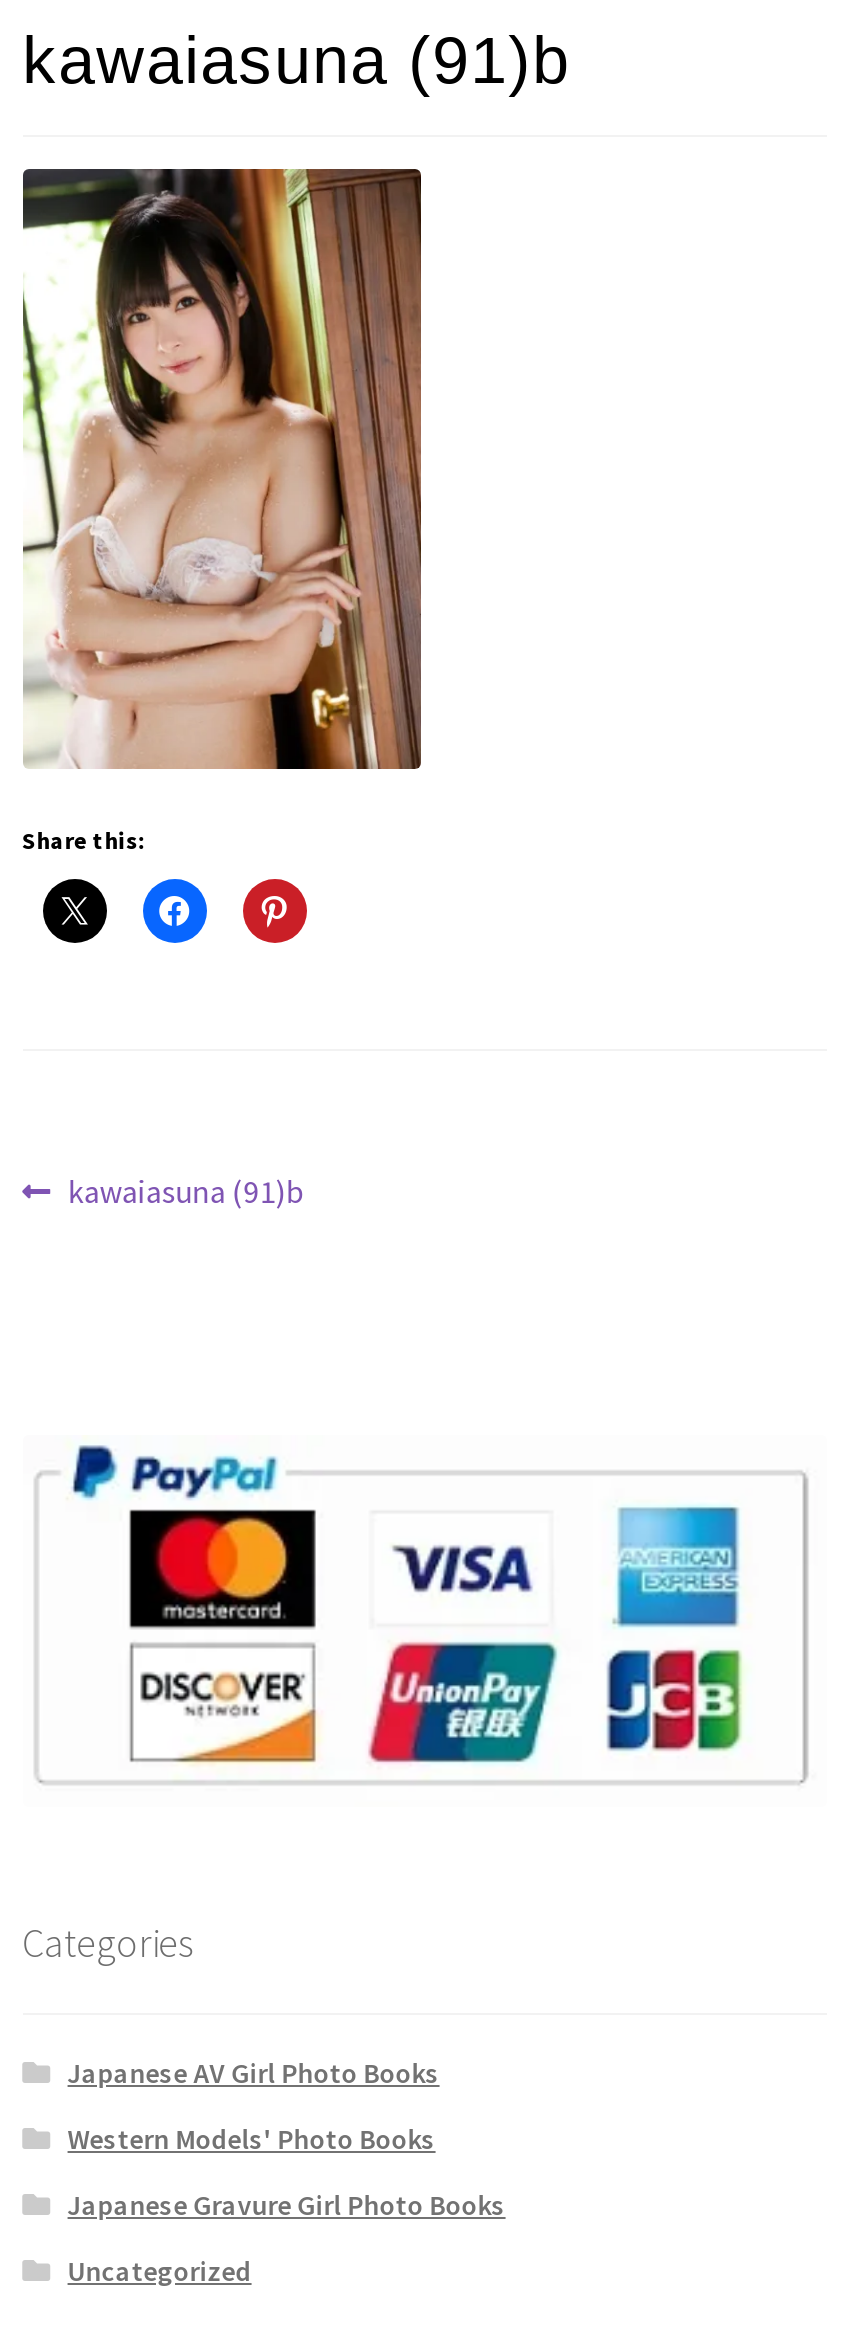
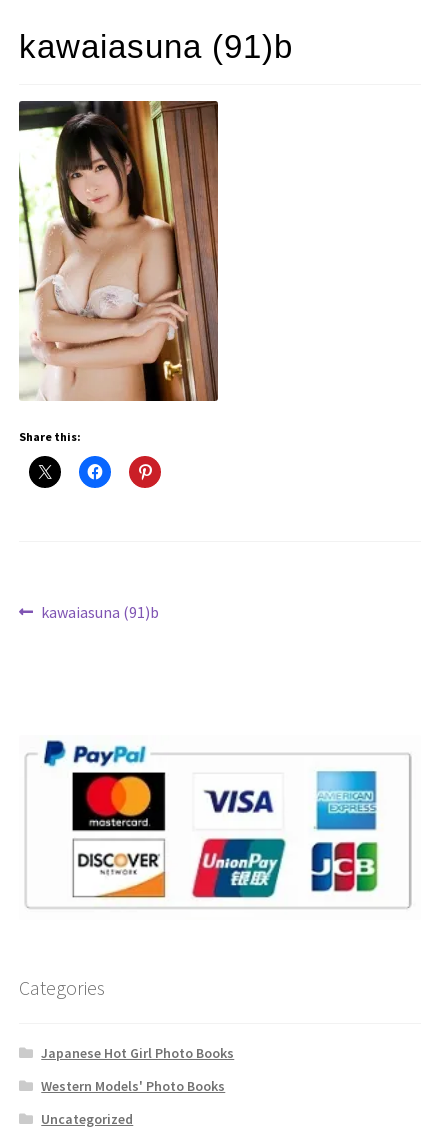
[68,2055,440,2091] Japanese AV Girl Photo Books -> [41,1044,234,1062] Japanese Hot Girl Photo Books
[68,2187,506,2223] Japanese Gravure Girl Photo Books -> none

